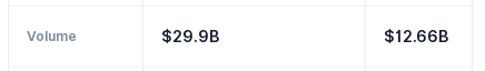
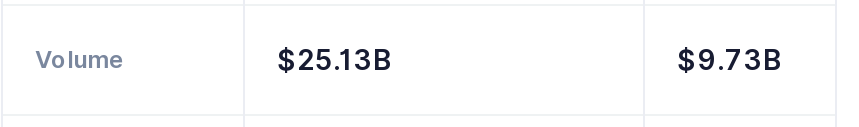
[161,28,448,45] $29.9B | $12.66B -> [277,44,781,76] $25.13B | $9.73B

